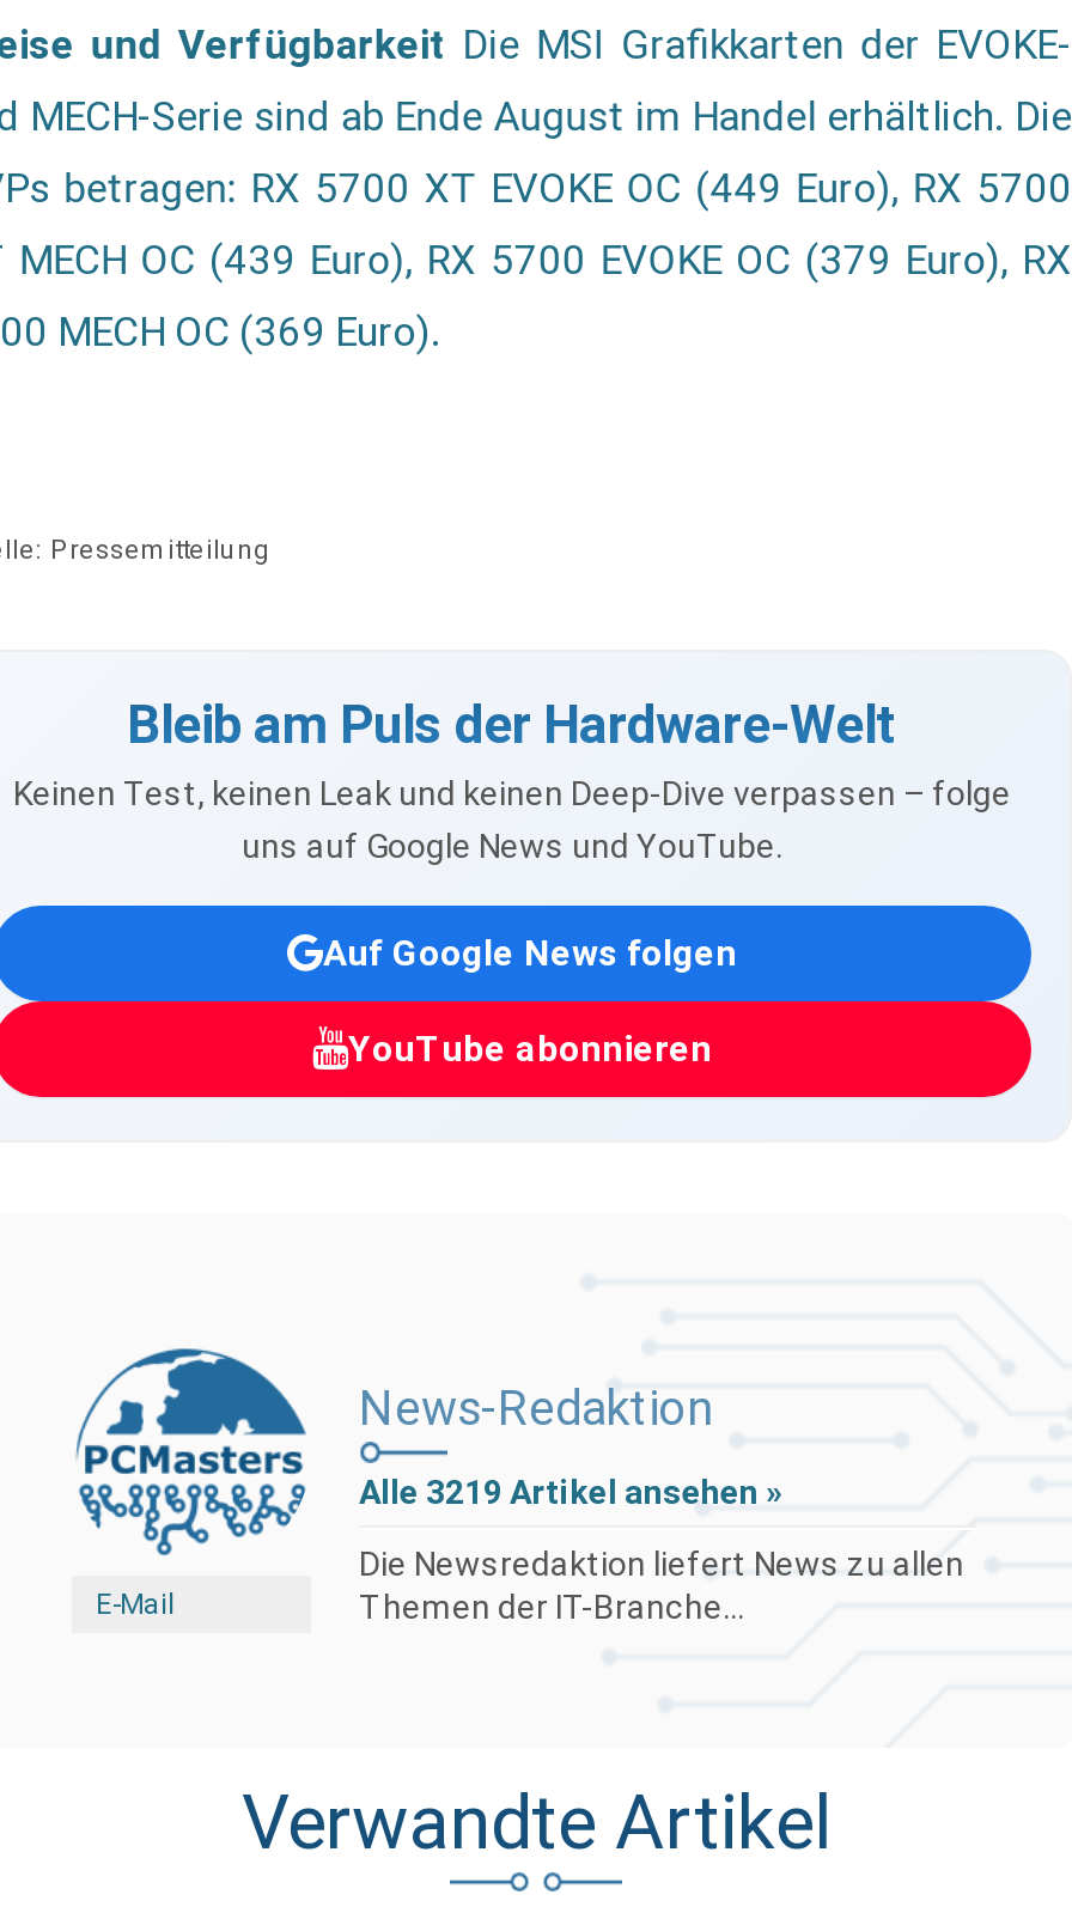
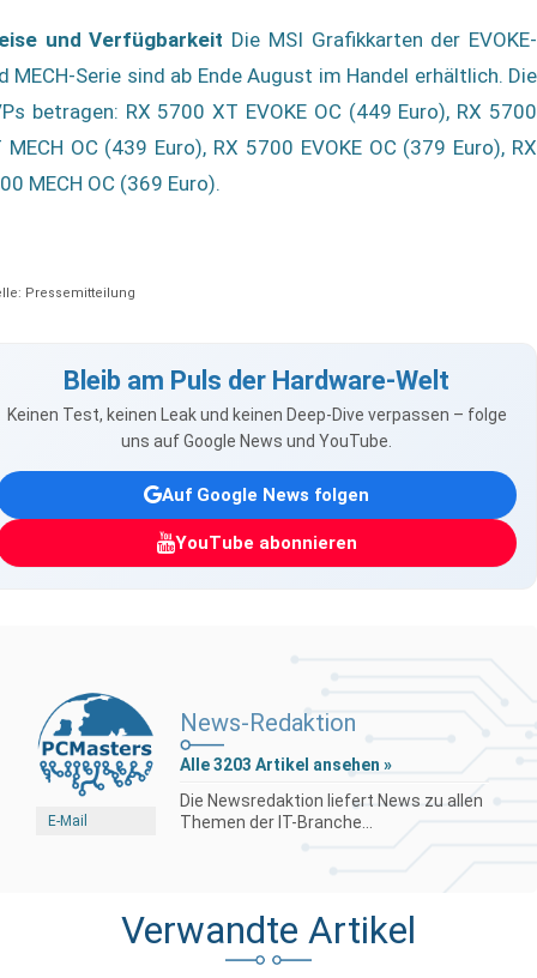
[359,1473,782,1512] Alle 3219 Artikel ansehen » -> [180,755,392,775] Alle 3203 Artikel ansehen »

